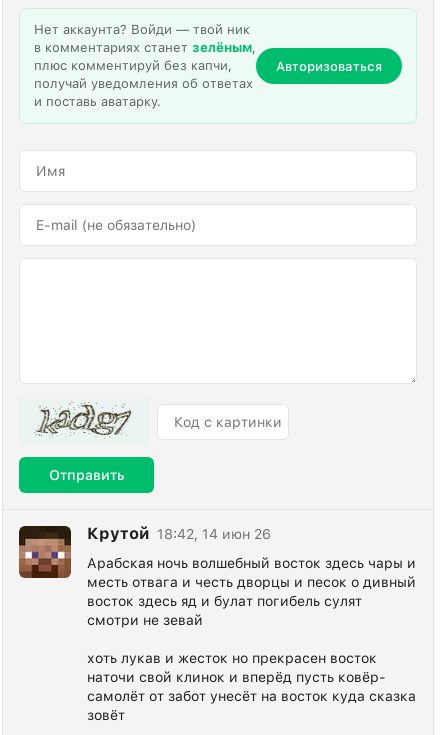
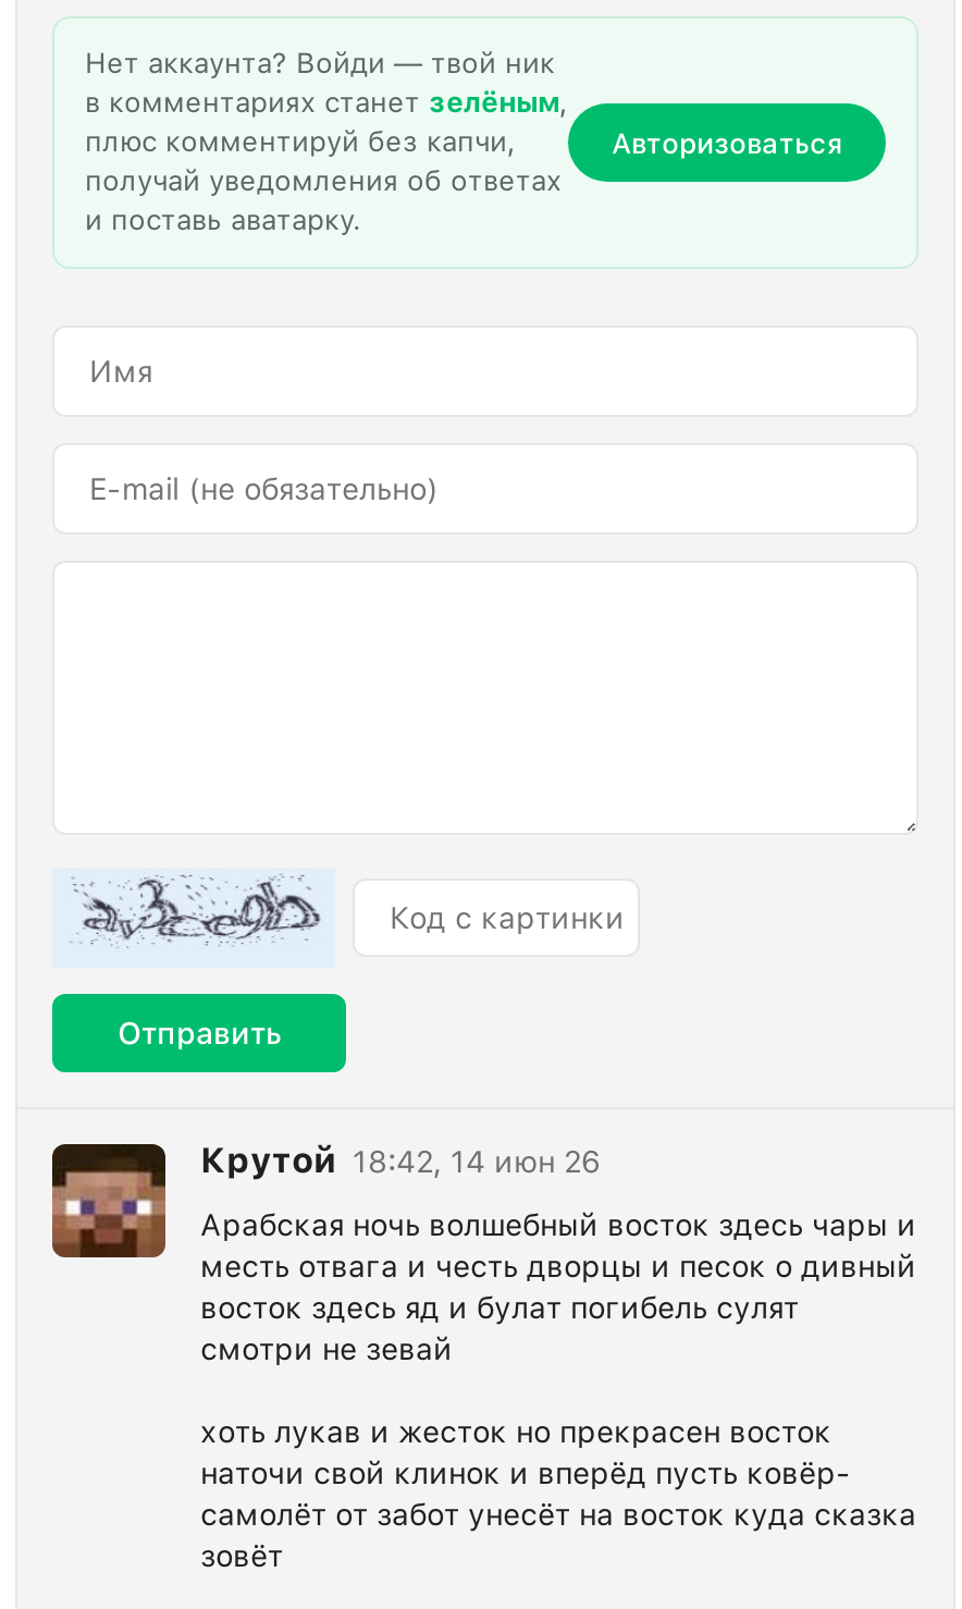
[34,403,142,436] [image] -> [74,876,322,946] [image]

